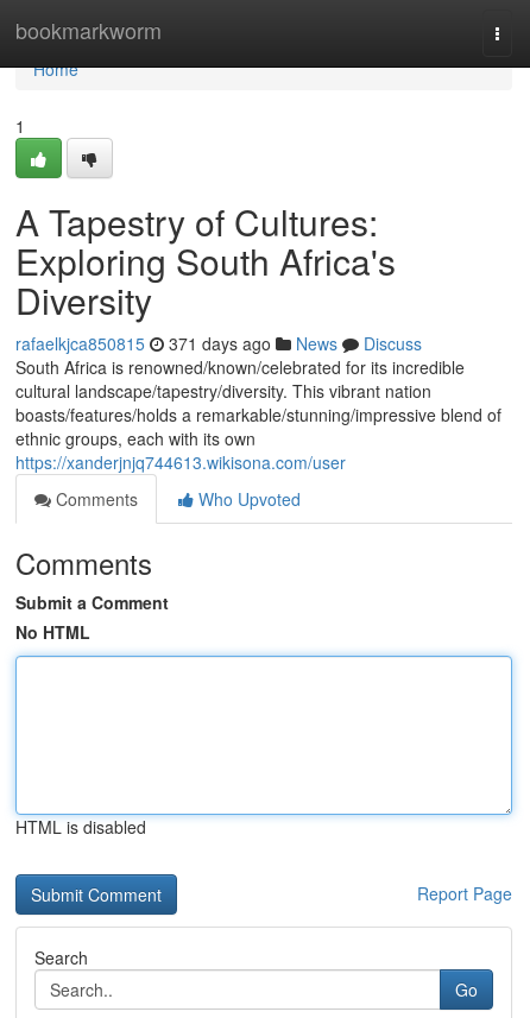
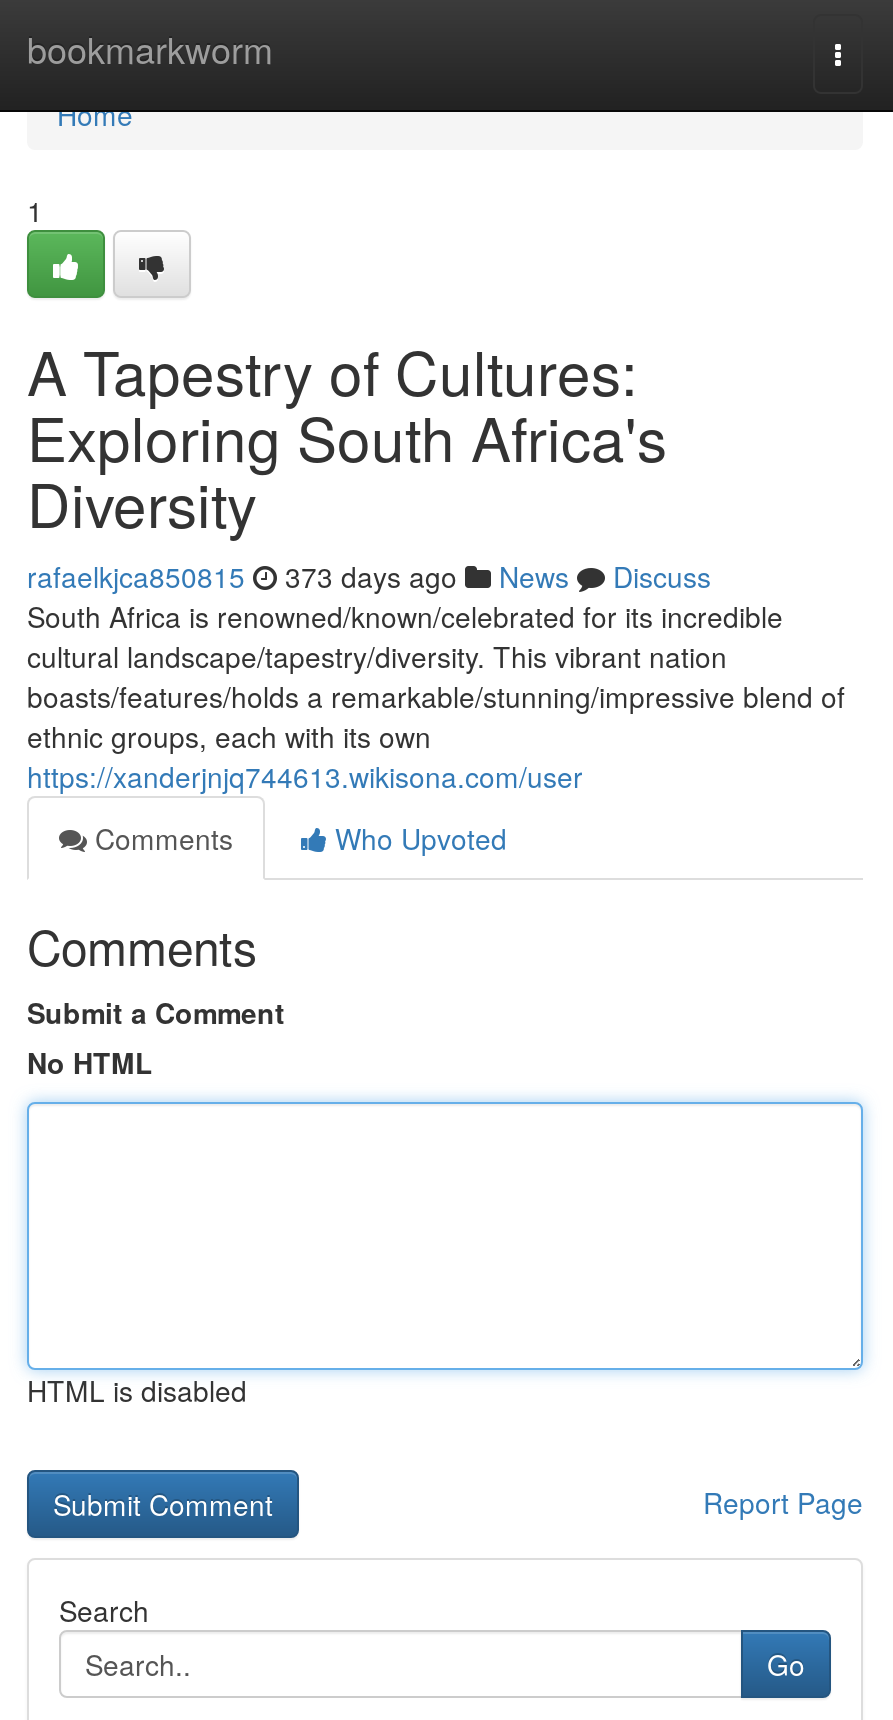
[15,331,422,355] rafaelkjca850815 371 days ago News Discuss -> [27,556,711,596] rafaelkjca850815 373 days ago News Discuss

